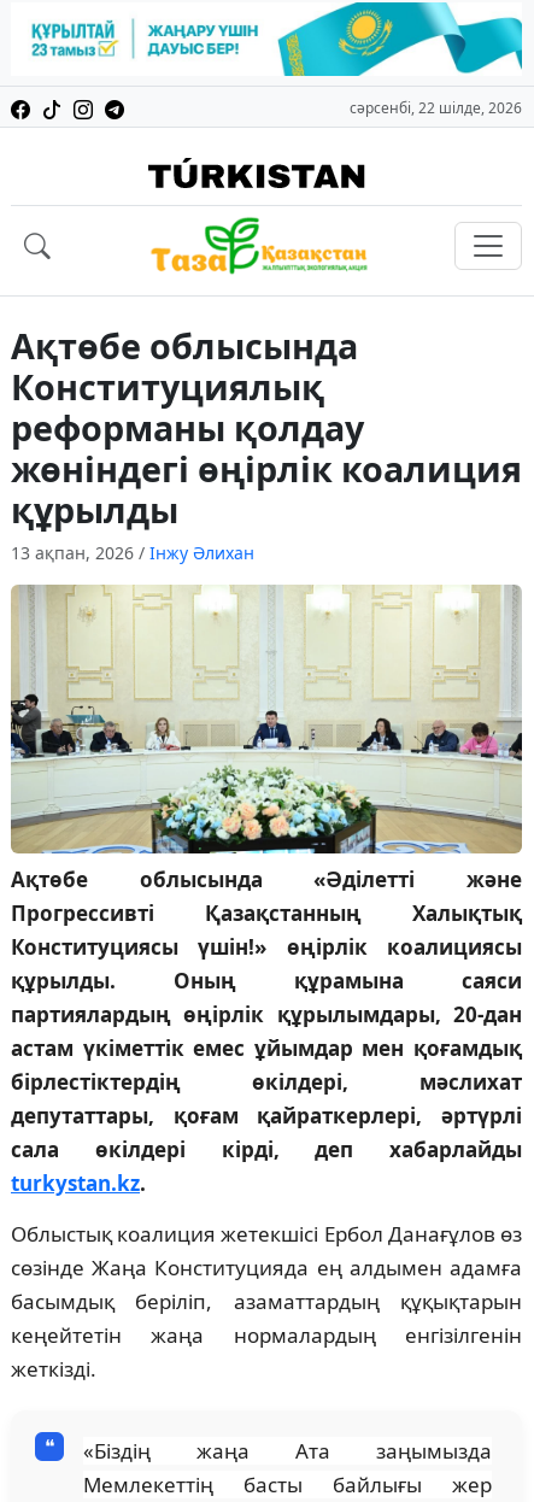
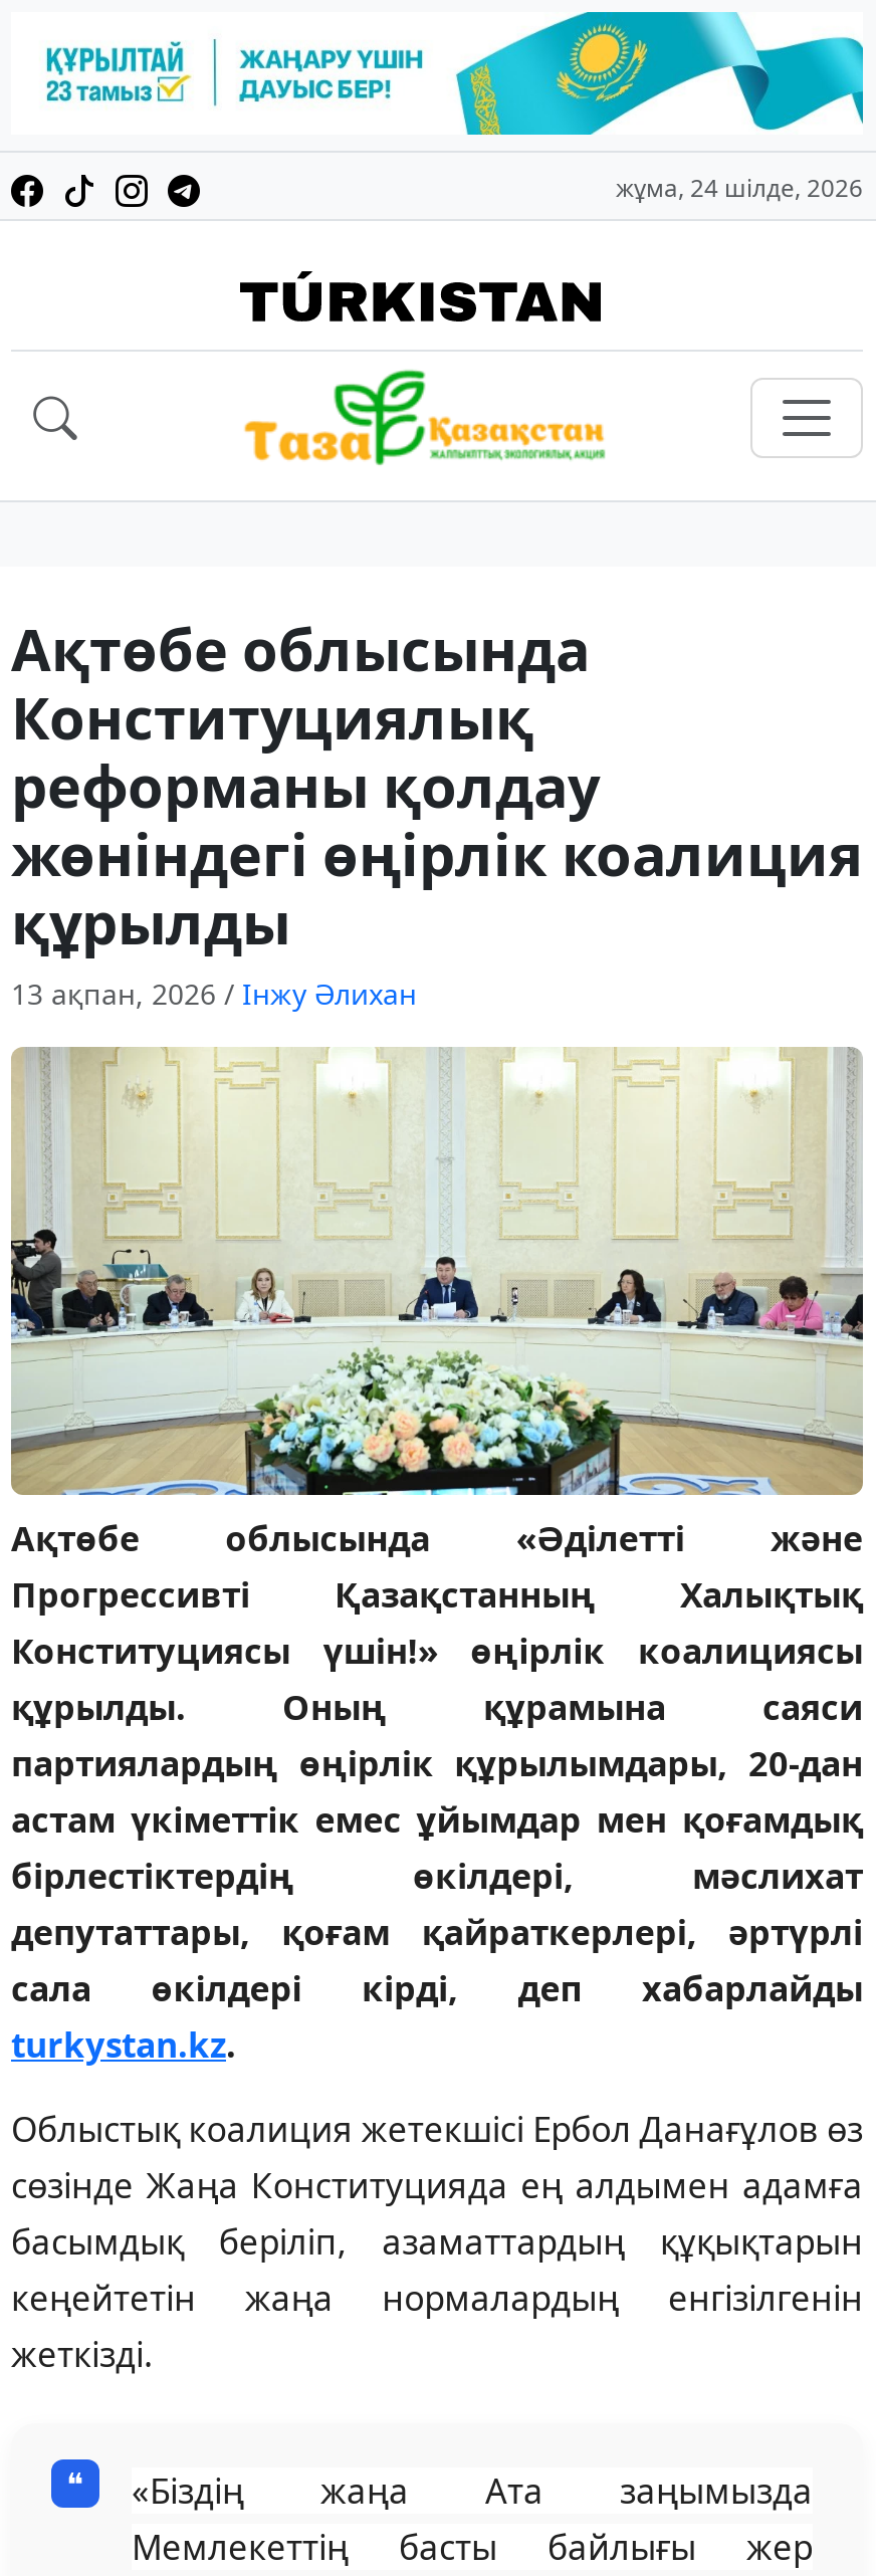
[350,98,522,118] сәрсенбі, 22 шілде, 2026 -> [616,171,863,205] жұма, 24 шілде, 2026

